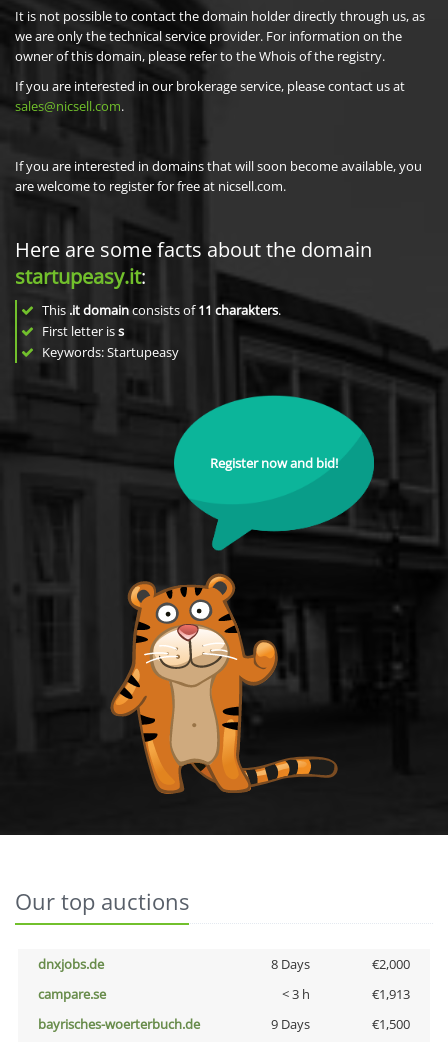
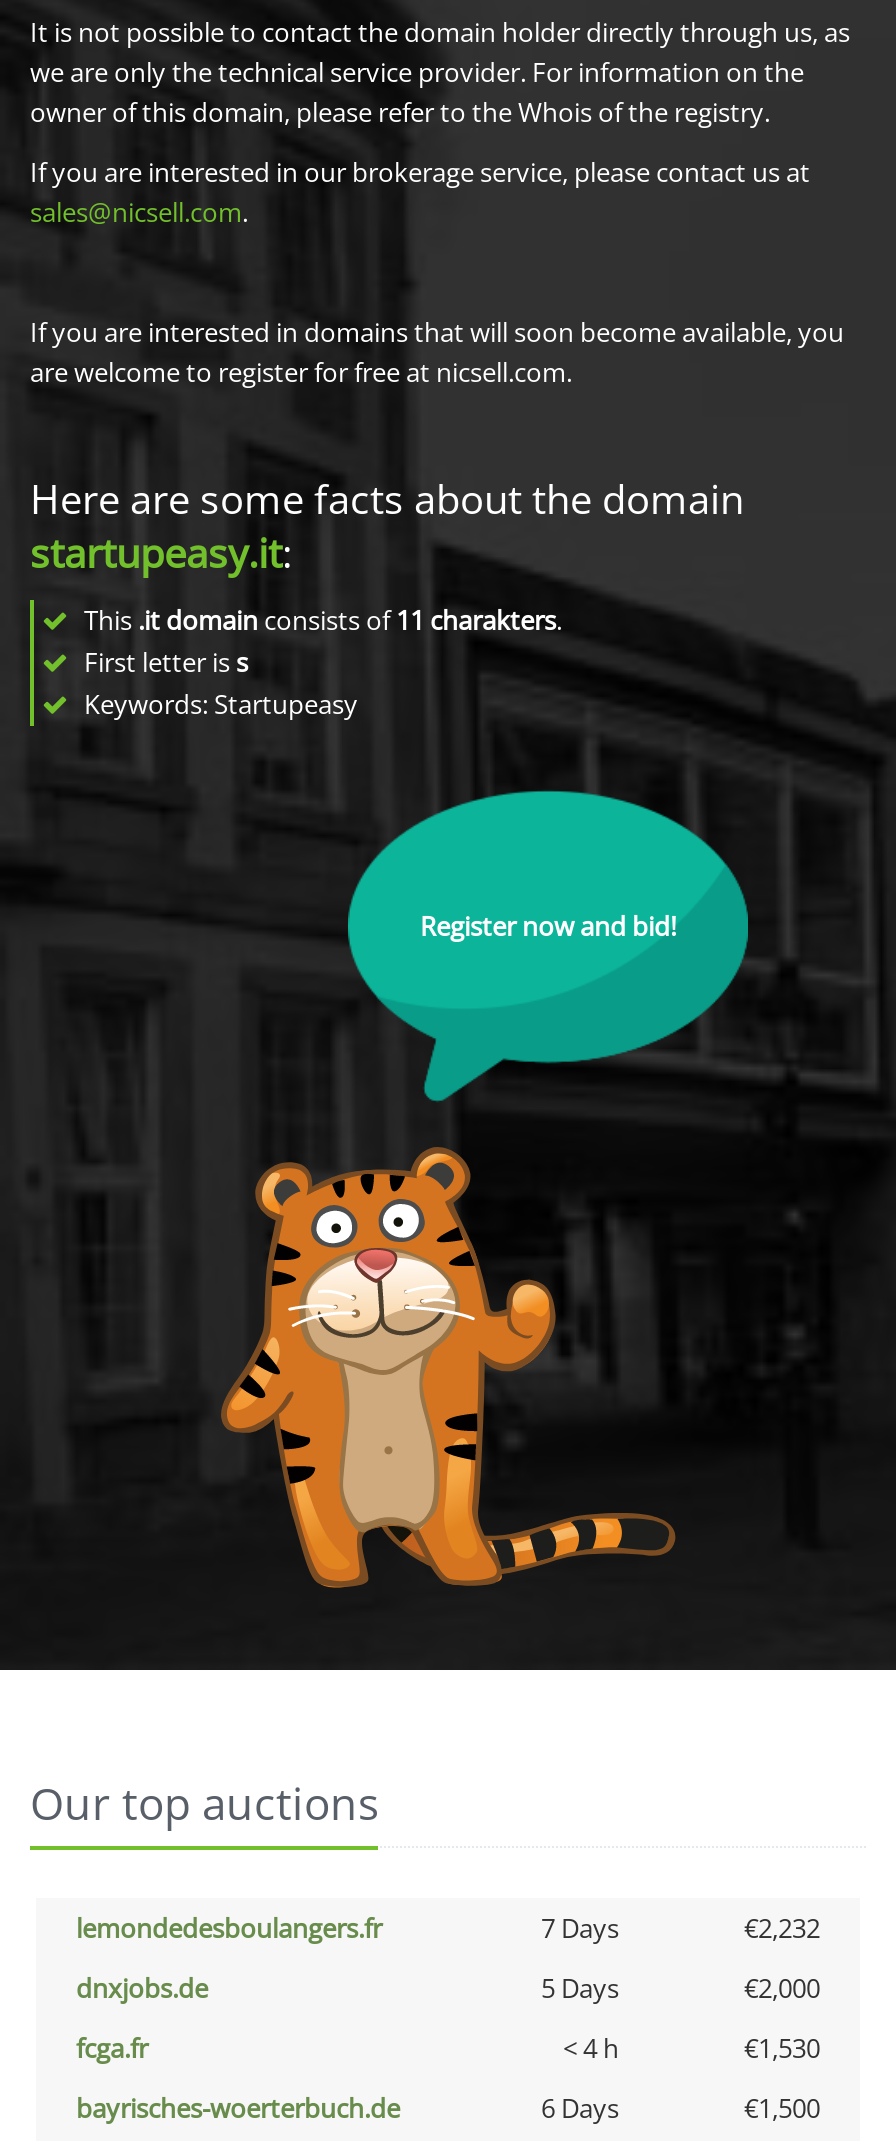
none -> [76,1910,820,1946] lemondedesboulangers.fr | 7 Days | €2,232
[270,955,309,973] 8 Days -> [541,1970,619,2006] 5 Days
[38,985,410,1003] campare.se | < 3 h | €1,913 -> [76,2030,820,2066] fcga.fr | < 4 h | €1,530
[270,1015,309,1033] 9 Days -> [541,2090,619,2126] 6 Days

